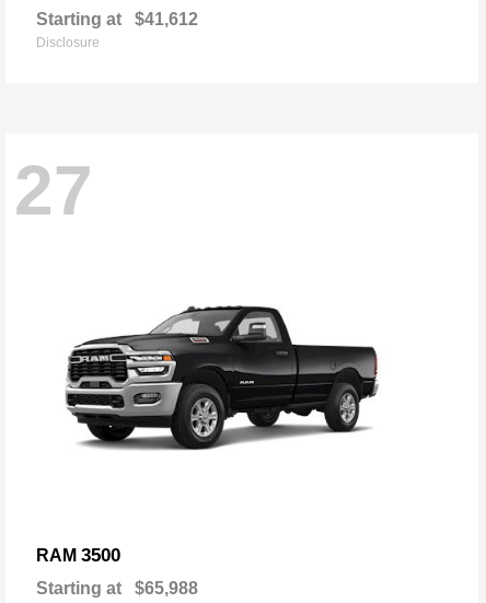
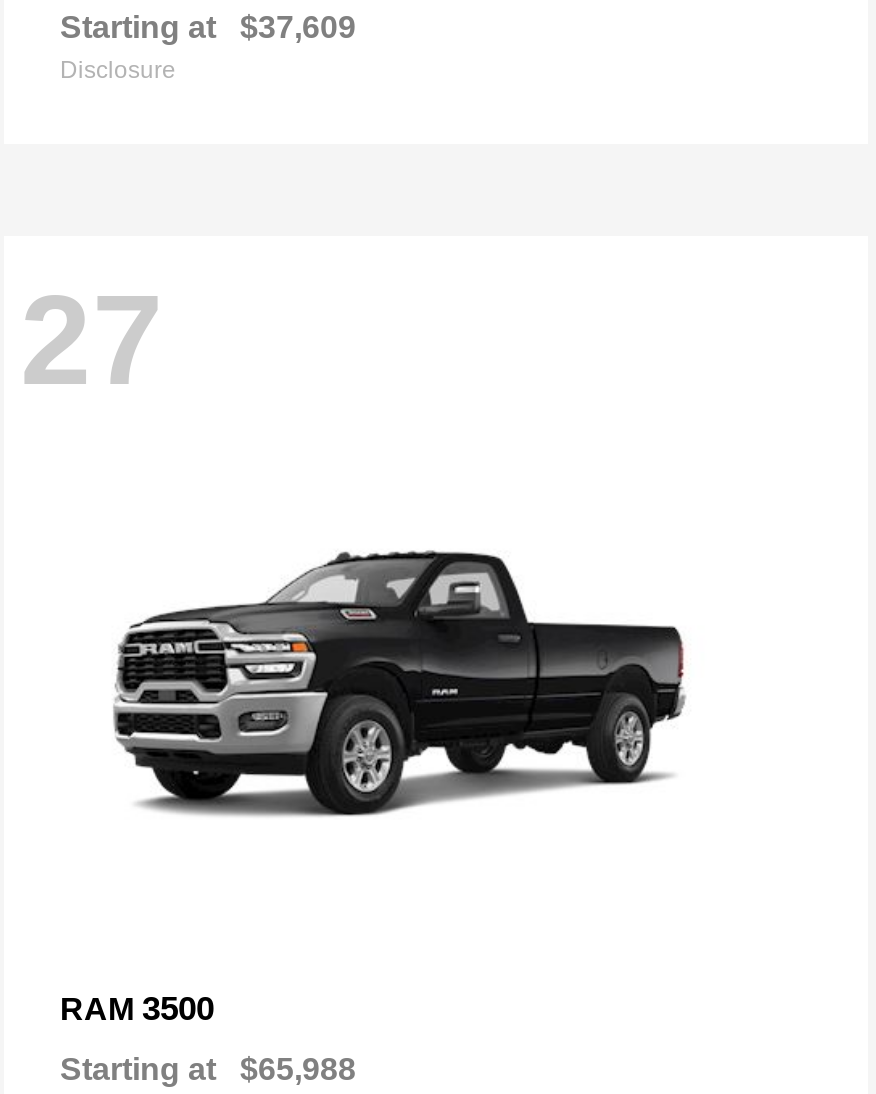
[36,9,198,28] Starting at $41,612 -> [60,9,356,43] Starting at $37,609

